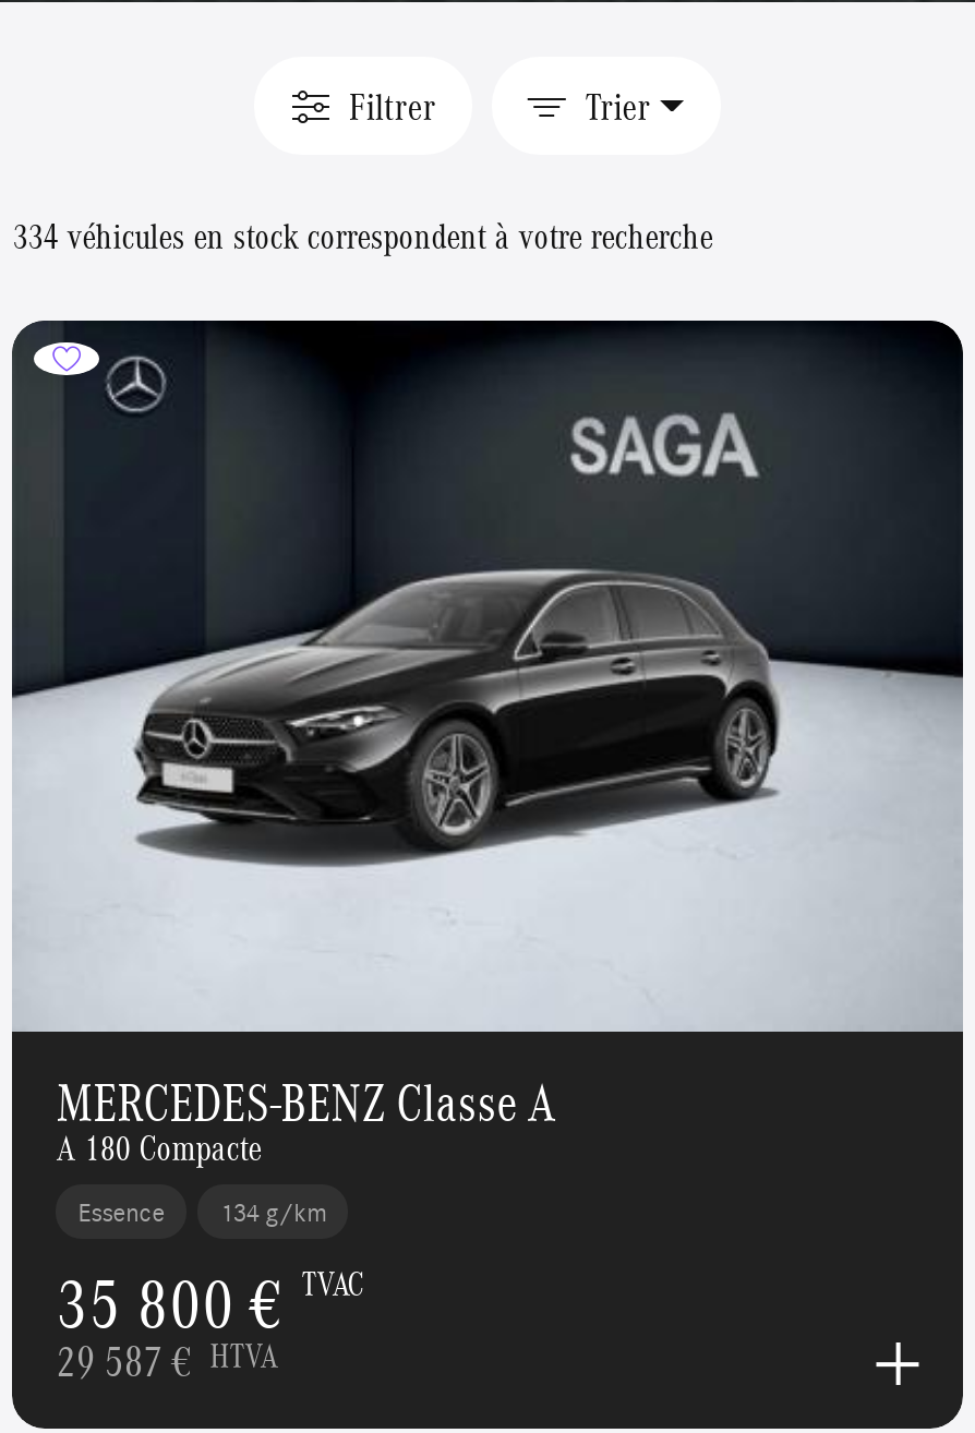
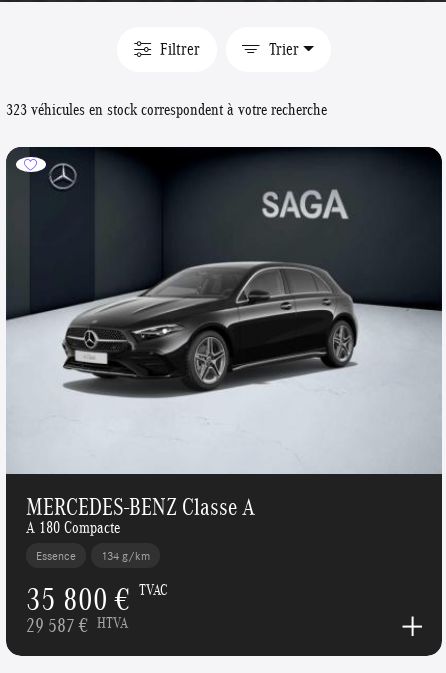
[13,212,713,260] 334 véhicules en stock correspondent à votre recherche -> [6,98,327,120] 323 véhicules en stock correspondent à votre recherche

